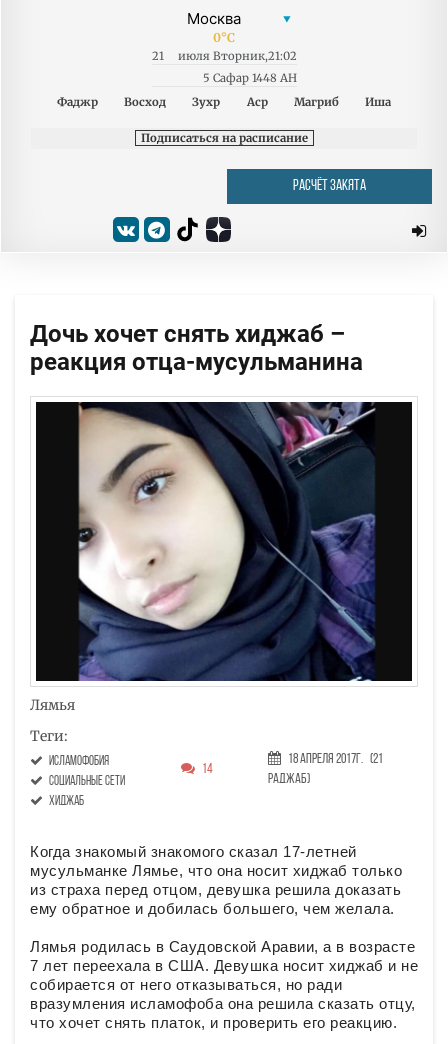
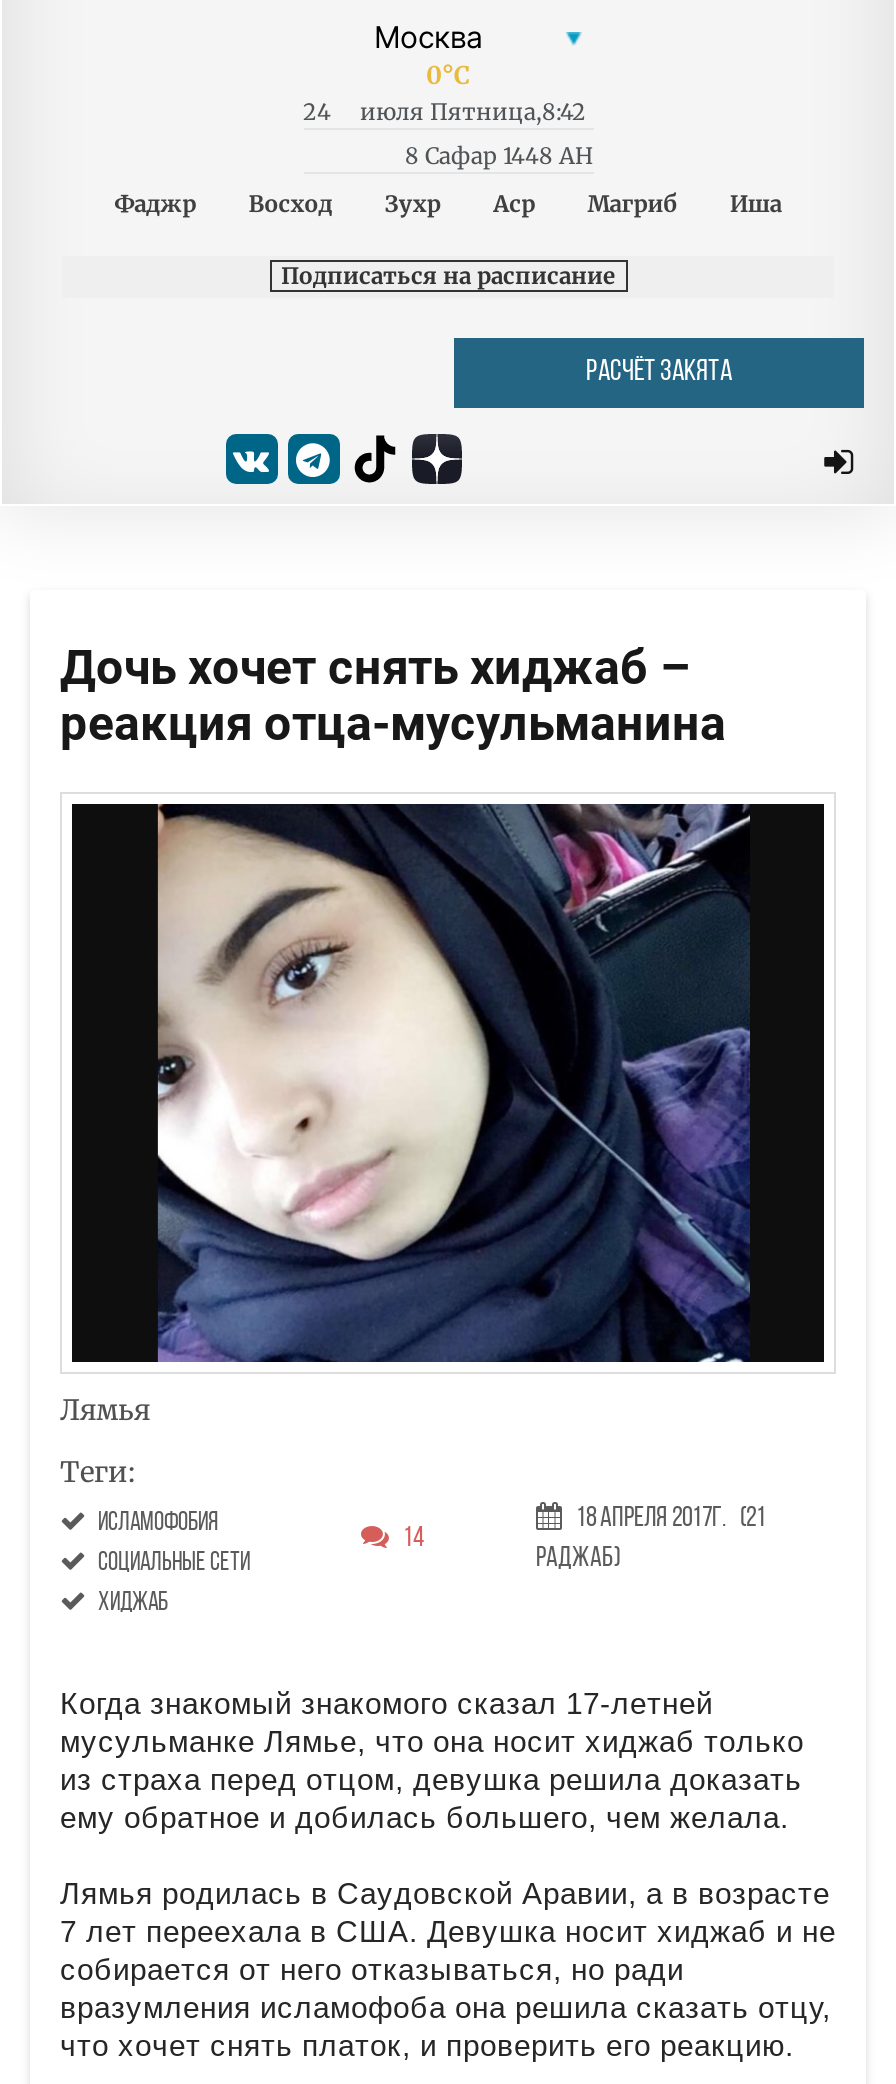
[151,49,163,63] 21 -> [303,98,331,126] 24
[177,49,296,63] июля Вторник,21:02 -> [360,98,586,126] июля Пятница,8:42
[202,71,296,85] 5 Сафар 1448 AH -> [405,142,593,170] 8 Сафар 1448 AH

